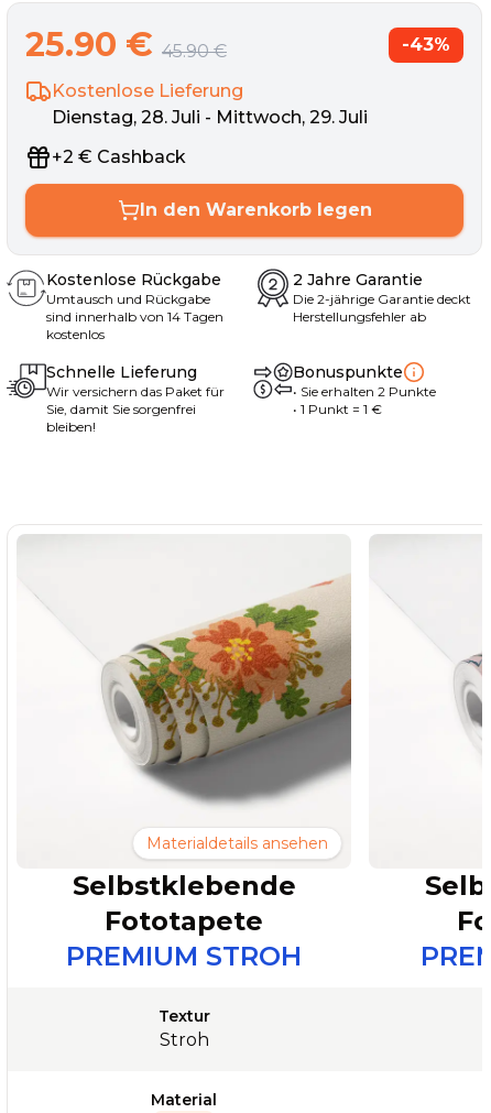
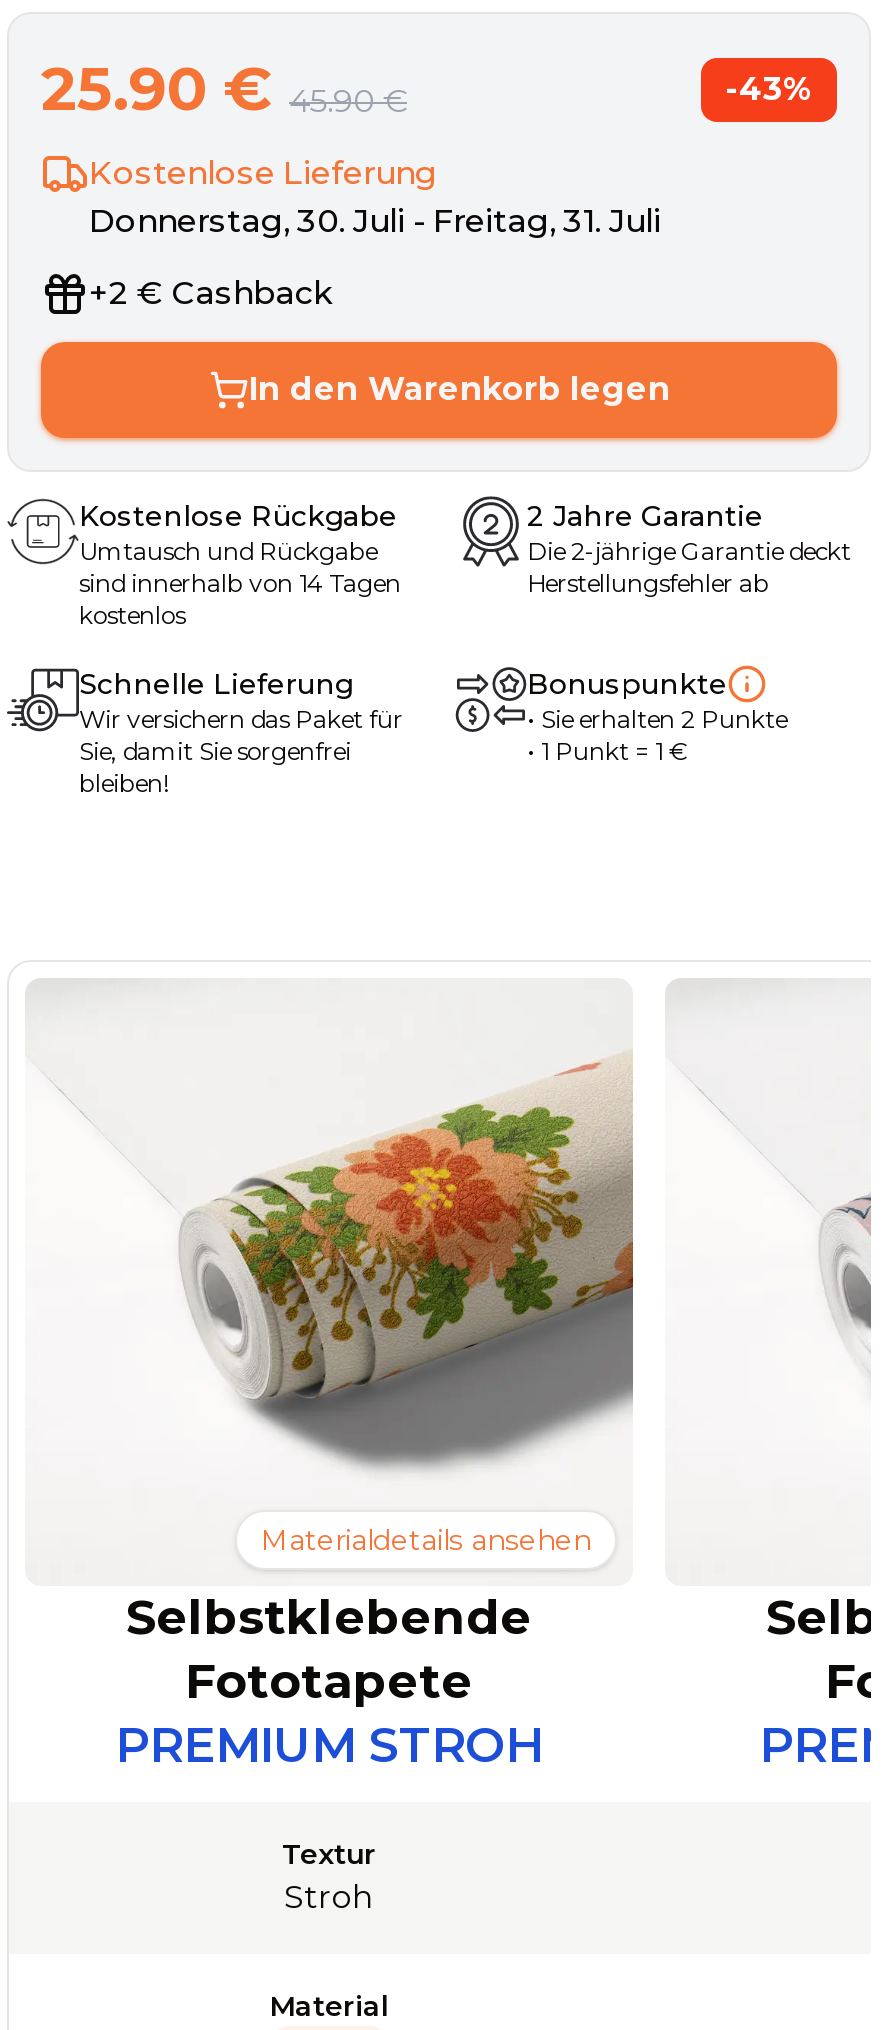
[52,107,368,128] Dienstag, 28. Juli - Mittwoch, 29. Juli -> [89,202,661,240] Donnerstag, 30. Juli - Freitag, 31. Juli

